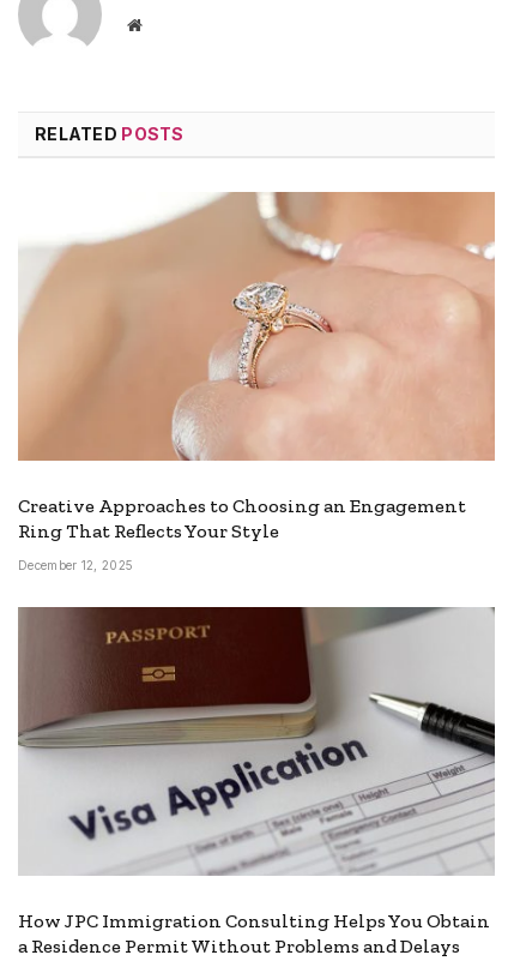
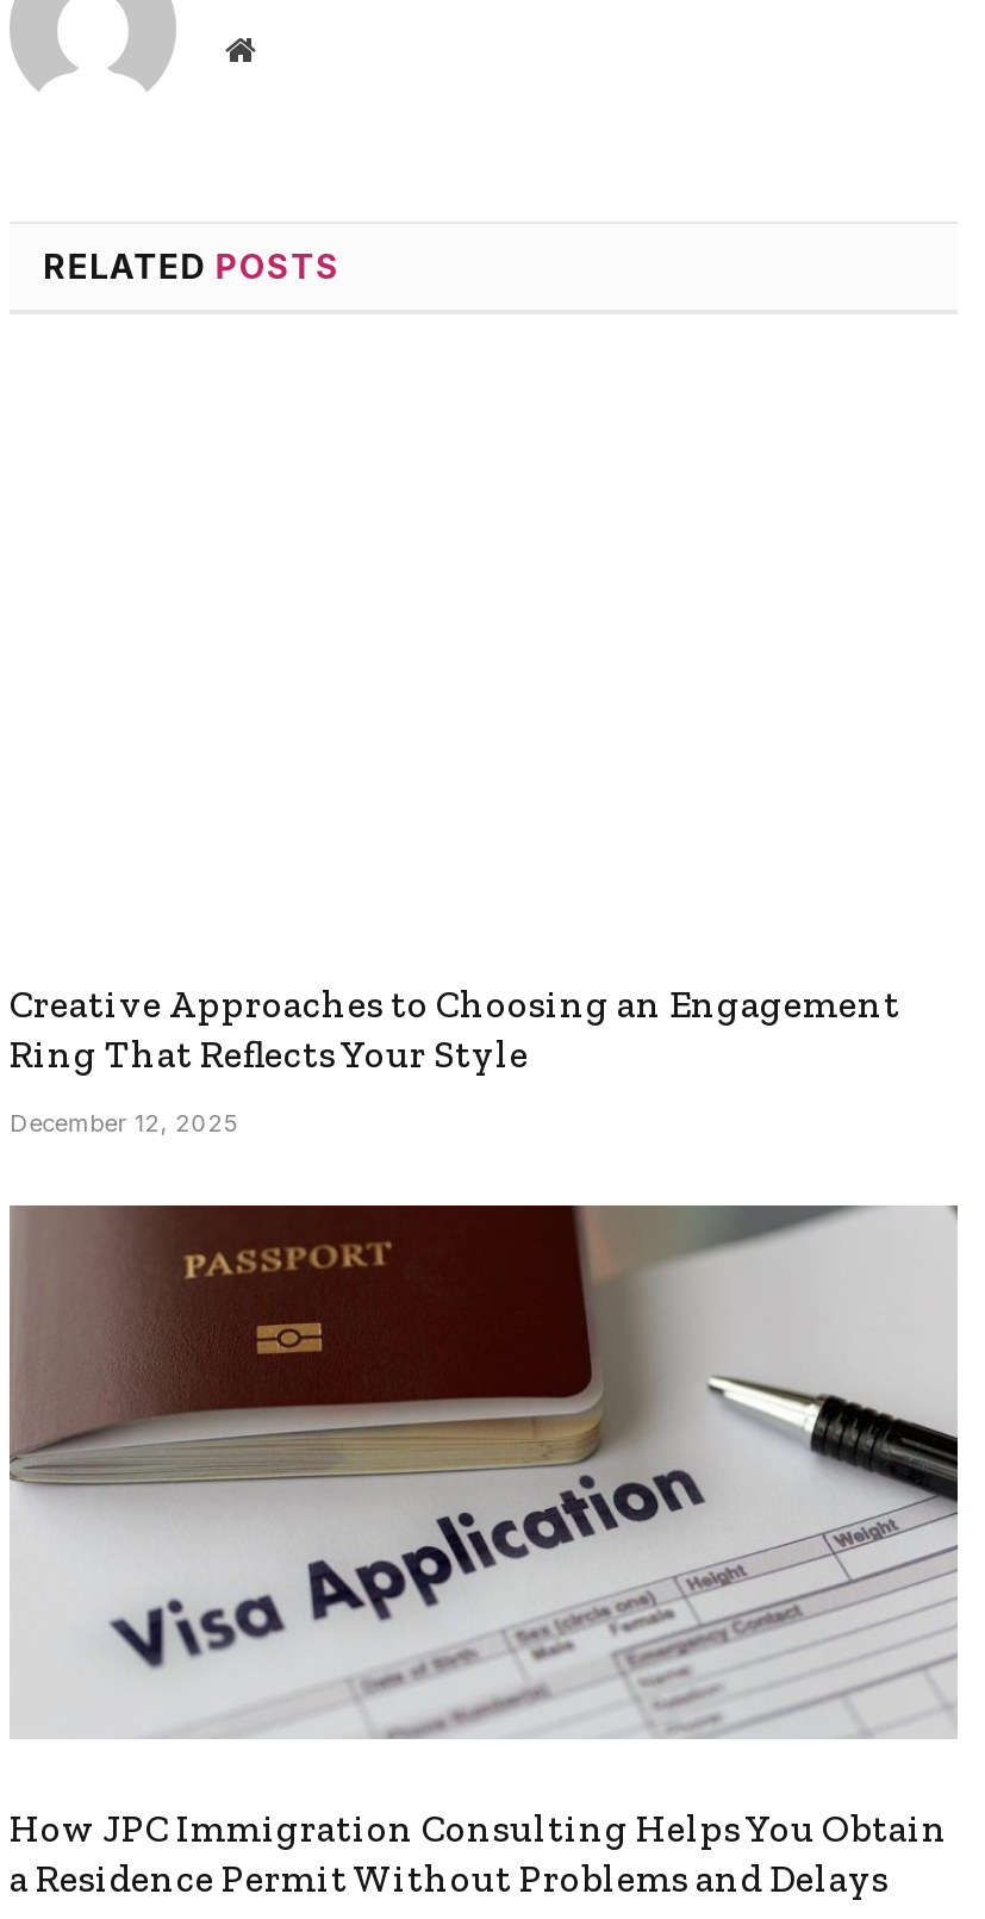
[17,191,496,462] [image] -> none

